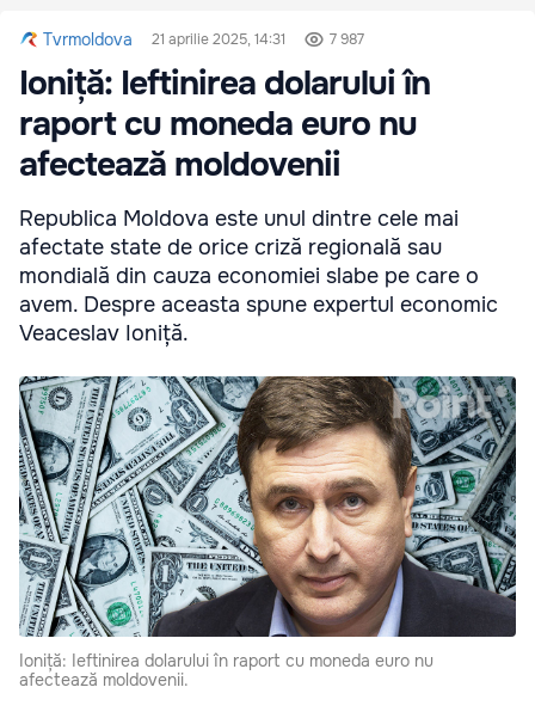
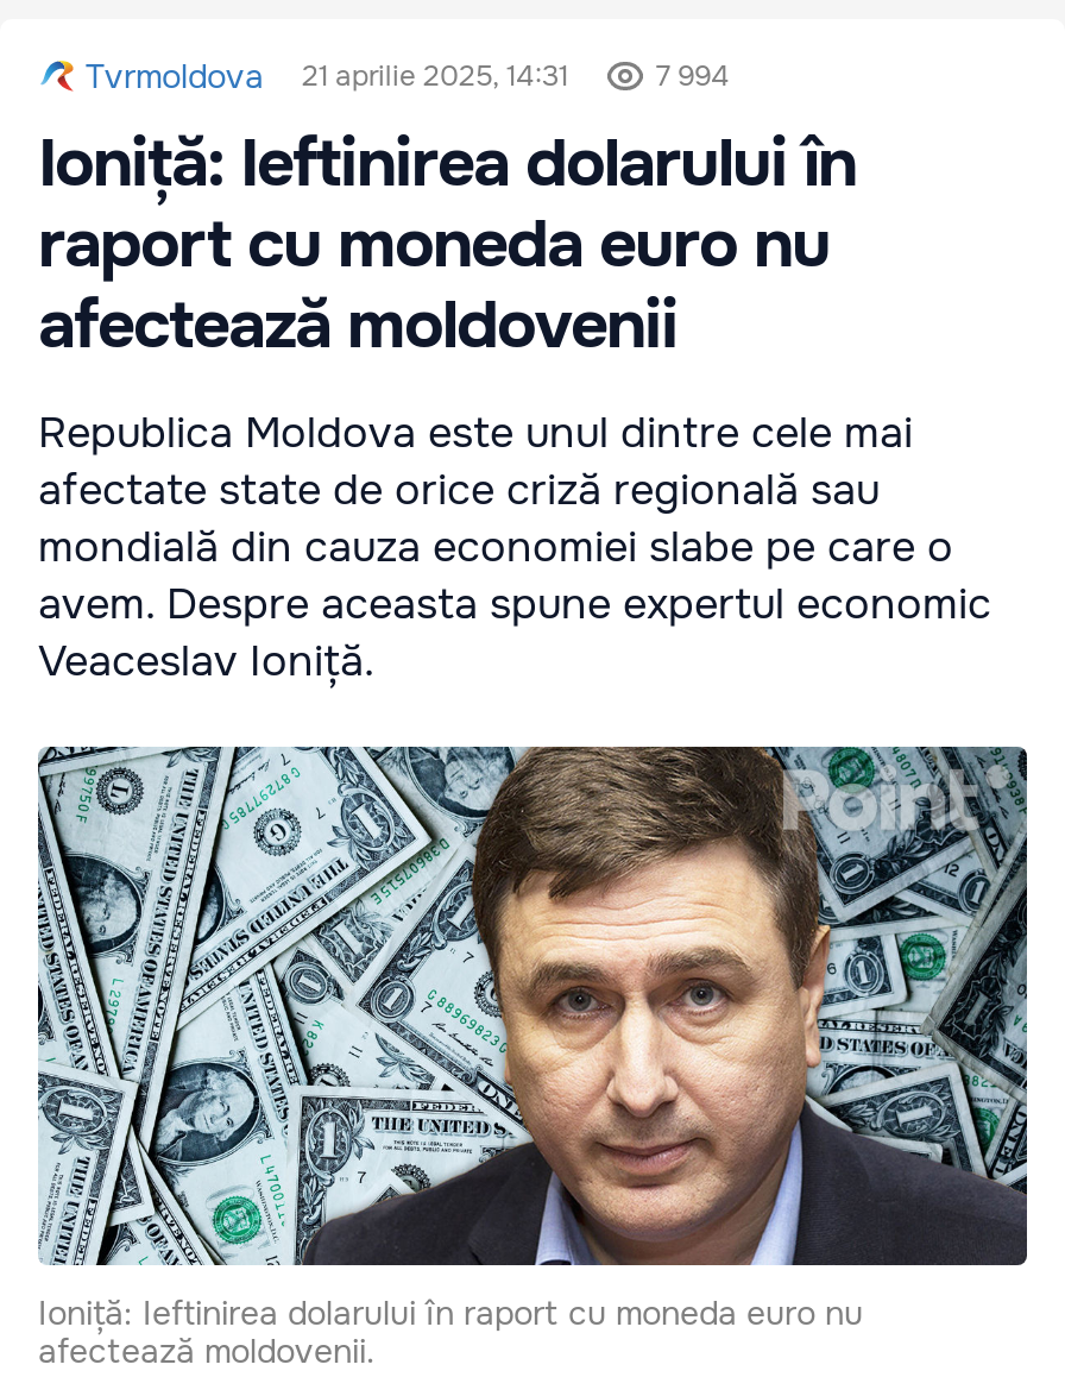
[330,30,364,49] 7 987 -> [656,56,730,94] 7 994

